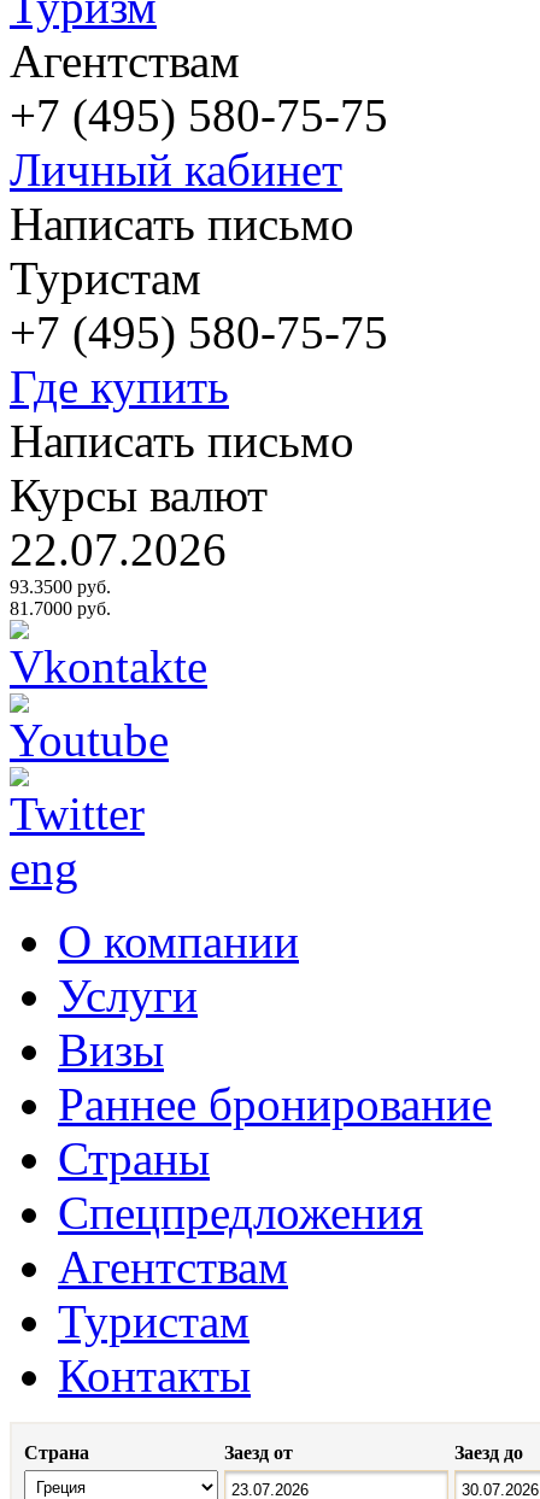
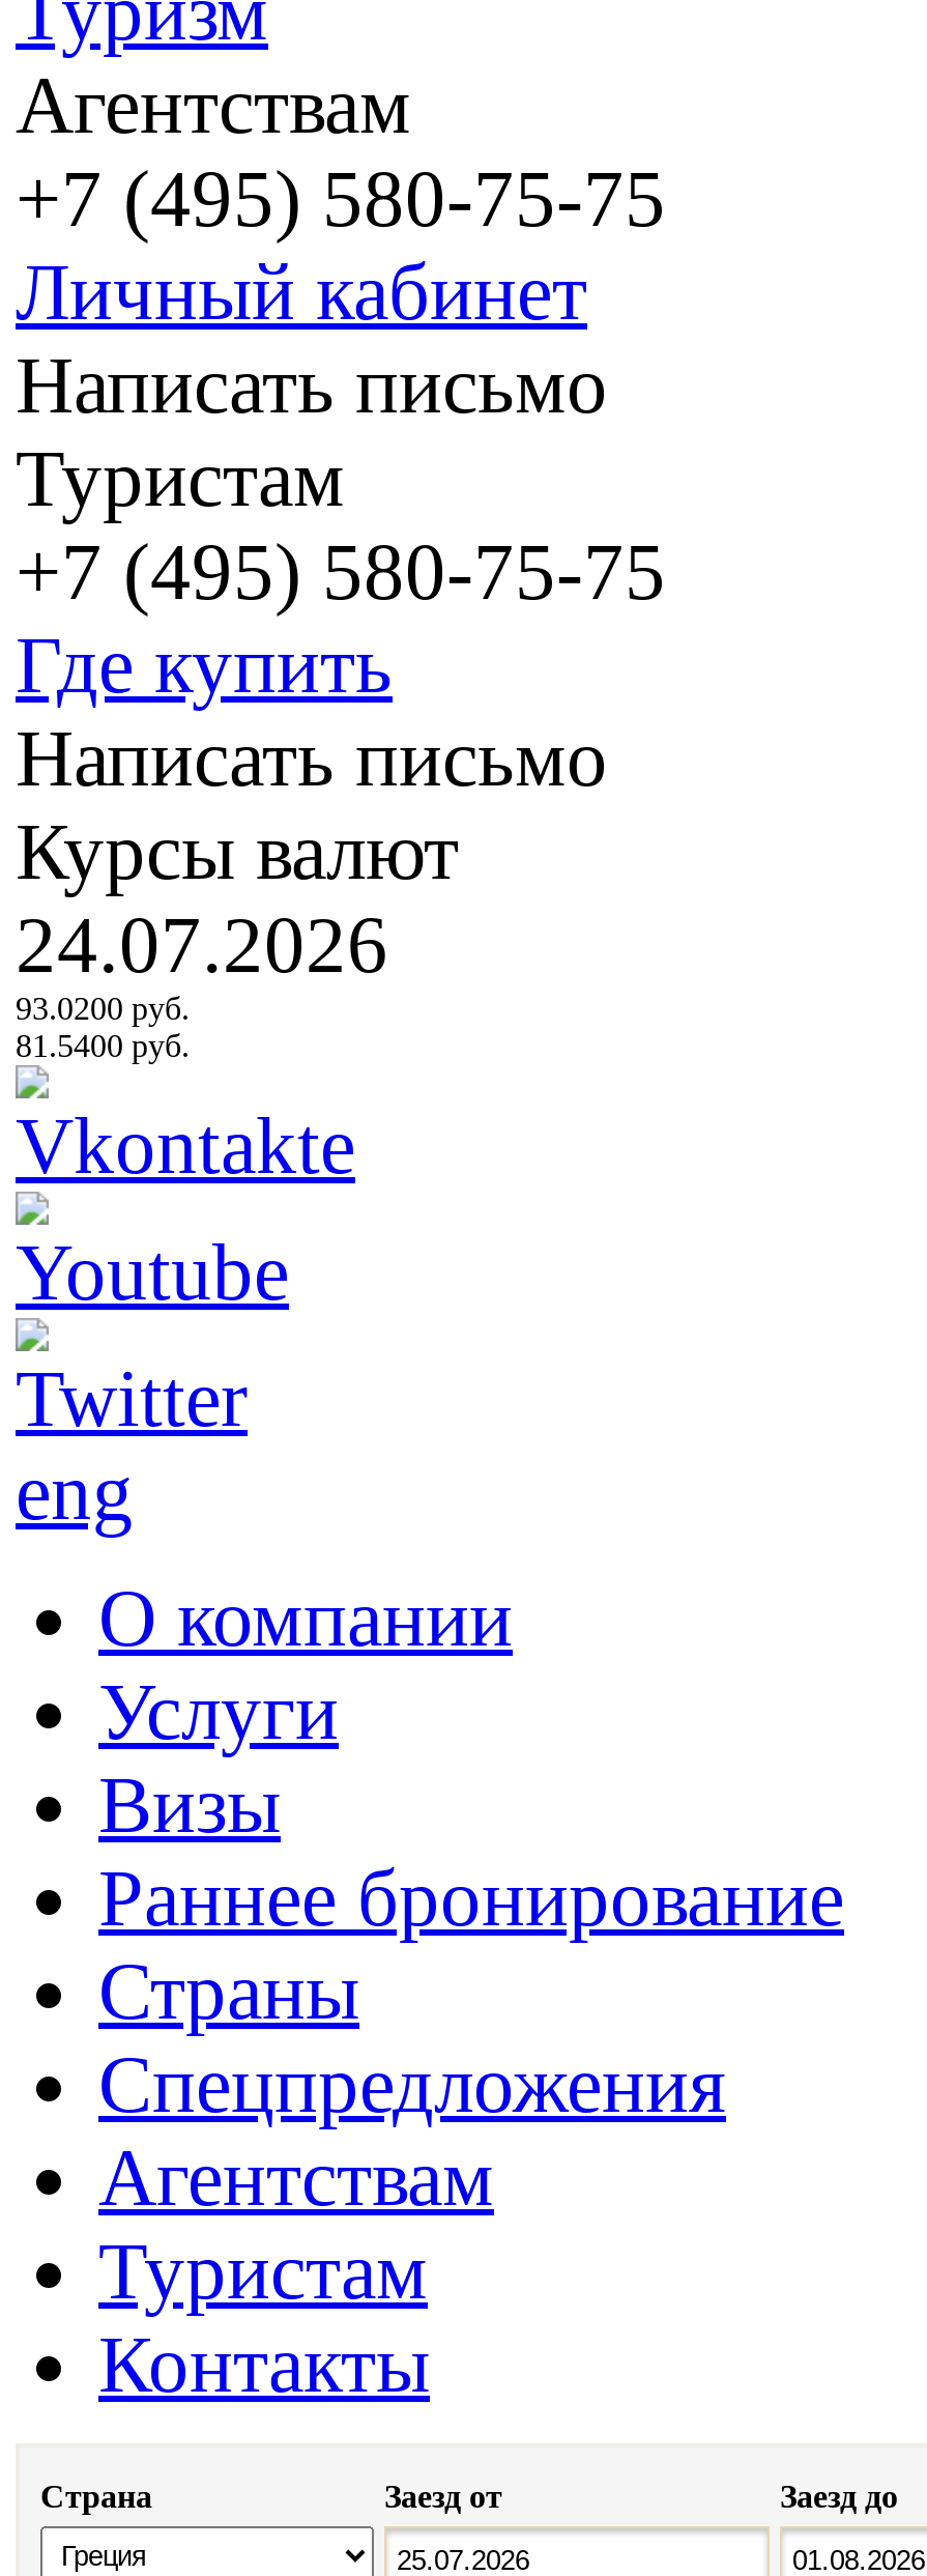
[10,523,227,575] 22.07.2026 -> [16,899,388,989] 24.07.2026
[10,576,111,597] 93.3500 руб. -> [16,991,190,1026] 93.0200 руб.
[10,598,111,619] 81.7000 руб. -> [16,1028,190,1063] 81.5400 руб.

